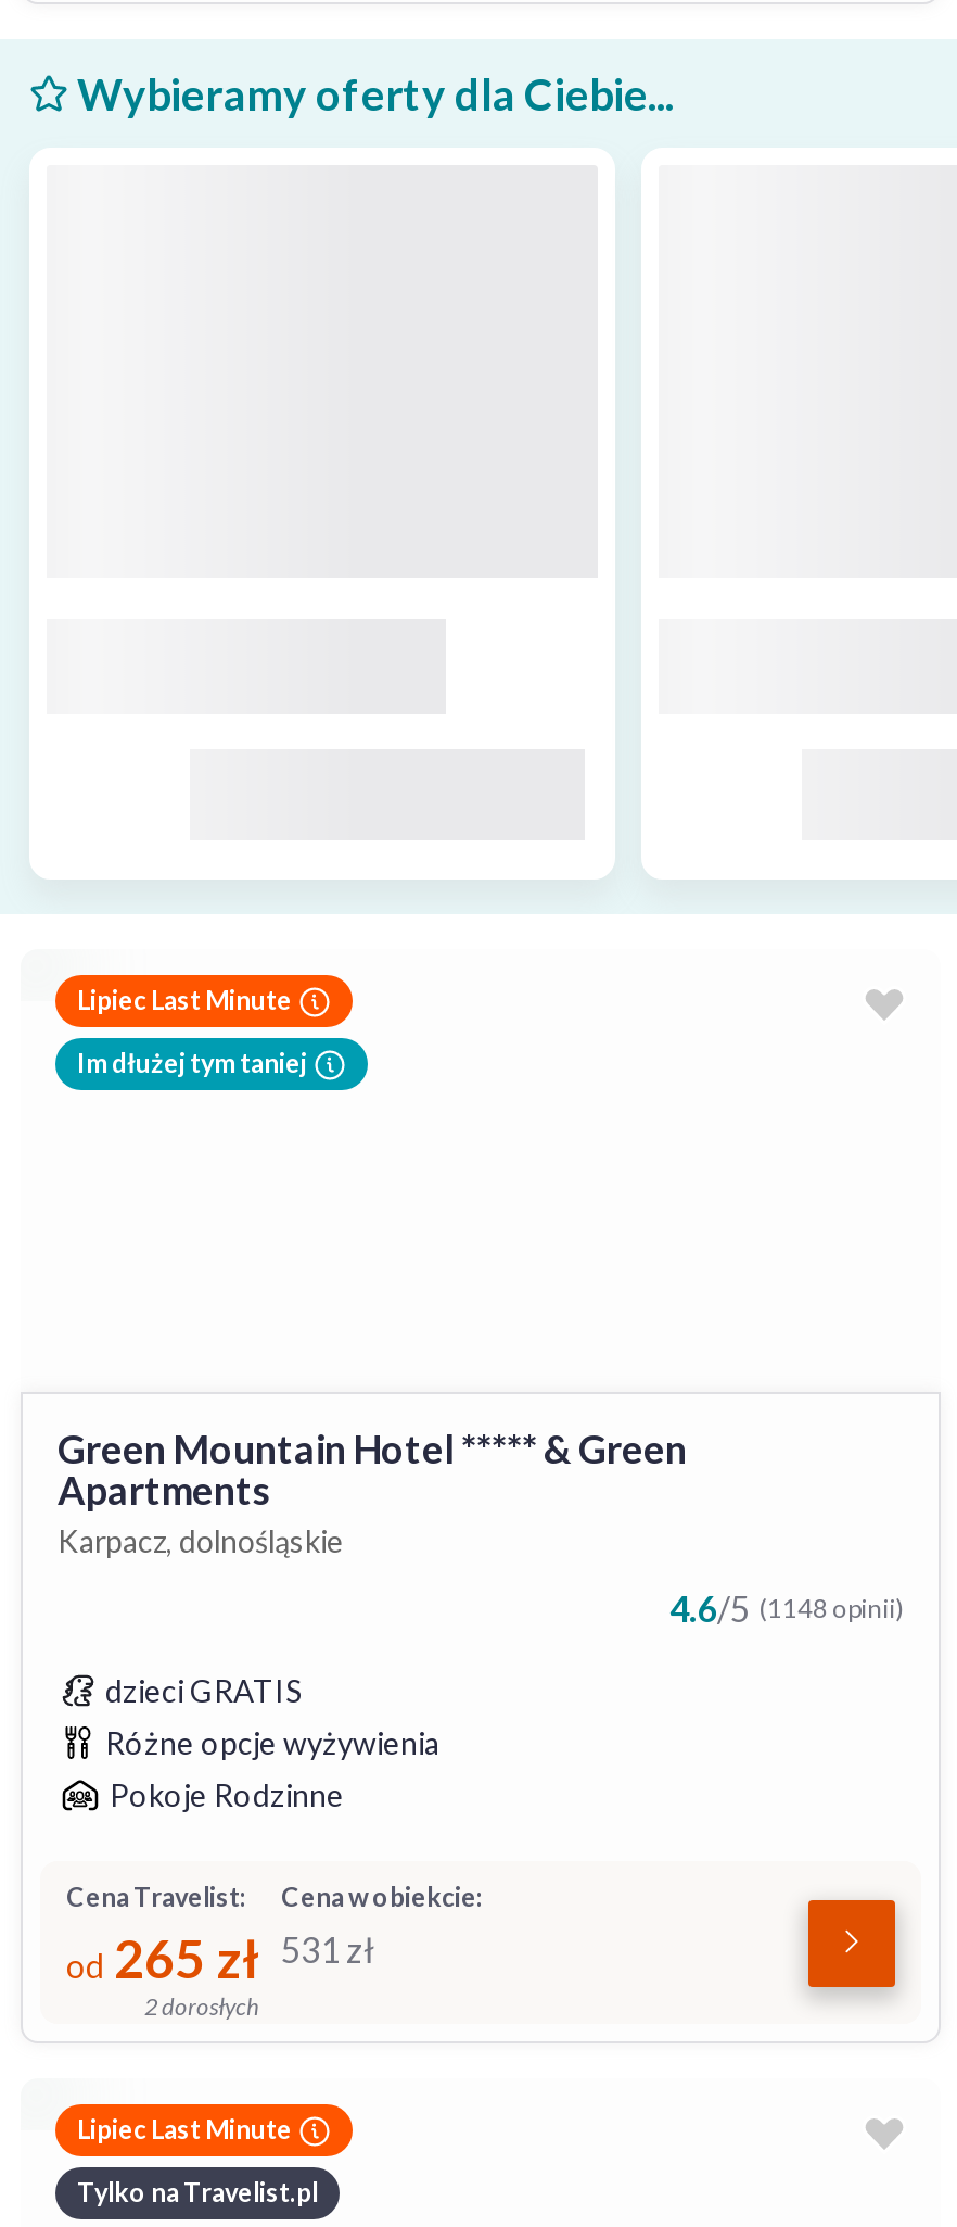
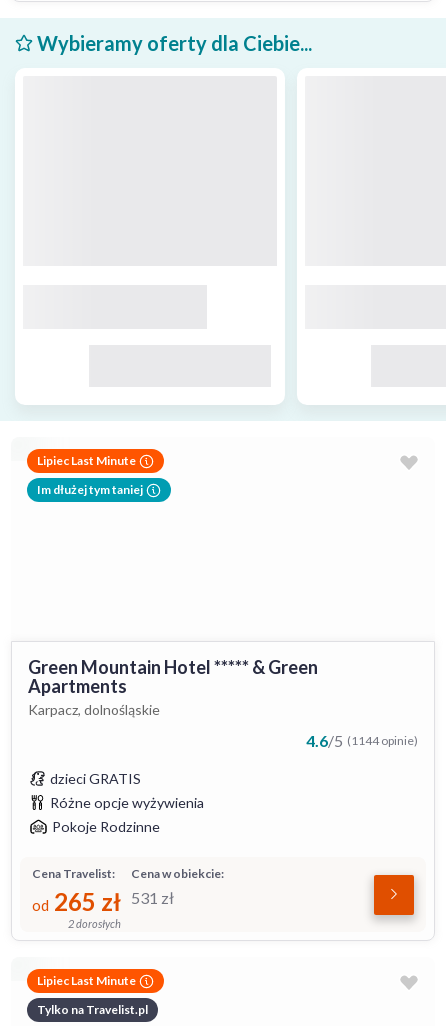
[669,1587,904,1629] 4.6/5 (1148 opinii) -> [306,731,418,750] 4.6/5 (1144 opinie)

